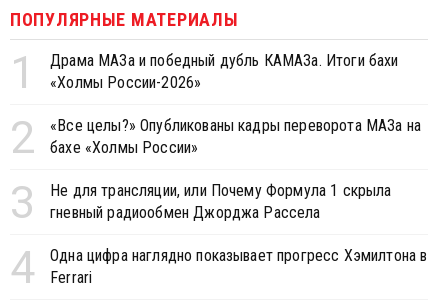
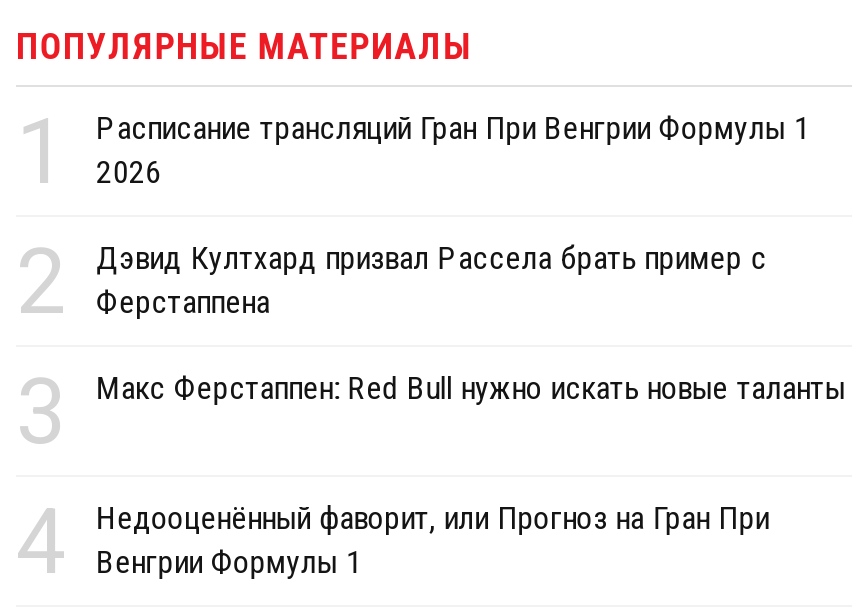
[50,51,398,92] Драма МАЗа и победный дубль КАМАЗа. Итоги бахи | «Холмы России-2026» -> [96,108,810,190] Расписание трансляций Гран При Венгрии Формулы 1 | 2026
[50,116,421,157] «Все целы?» Опубликованы кадры переворота МАЗа на | бахе «Холмы России» -> [96,238,767,320] Дэвид Култхард призвал Рассела брать пример с | Ферстаппена
[50,181,391,222] Не для трансляции, или Почему Формула 1 скрыла | гневный радиообмен Джорджа Рассела -> [96,368,845,406] Макс Ферстаппен: Red Bull нужно искать новые таланты
[50,246,427,287] Одна цифра наглядно показывает прогресс Хэмилтона в | Ferrari -> [96,498,769,580] Недооценённый фаворит, или Прогноз на Гран При | Венгрии Формулы 1

